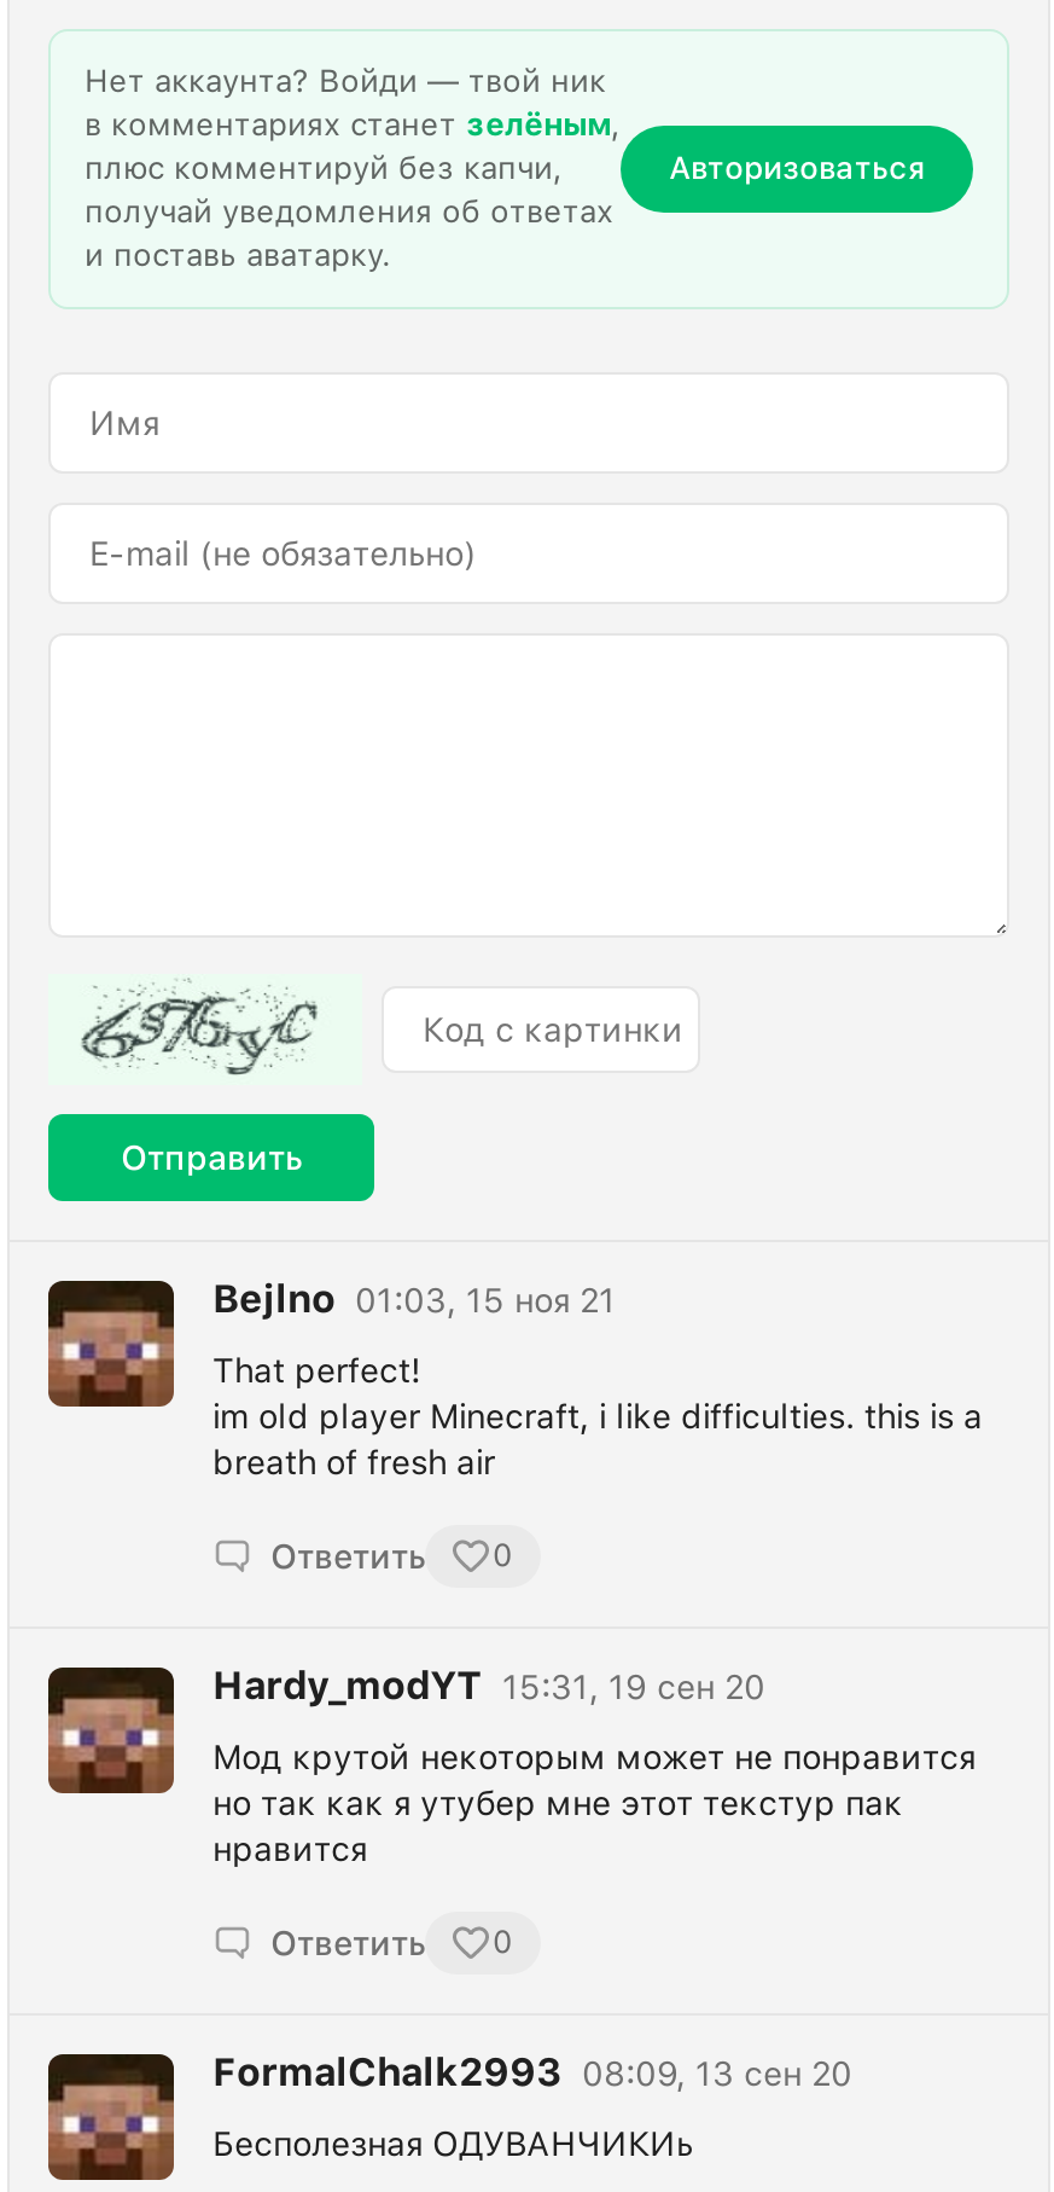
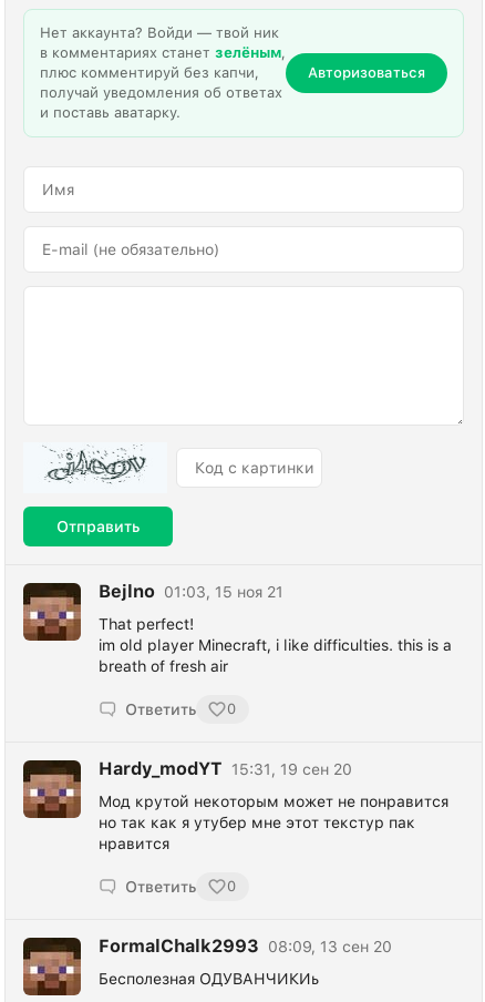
[80,996,311,1078] [image] -> [39,450,144,489] [image]

